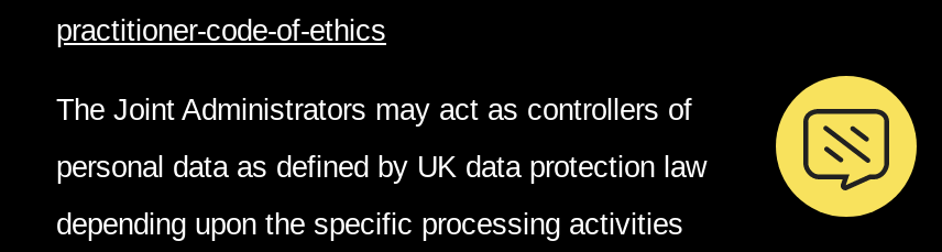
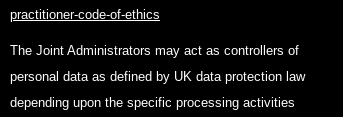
[774,74,919,219] [image] -> none

